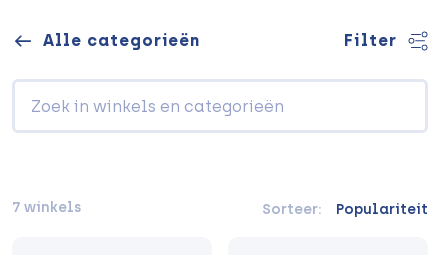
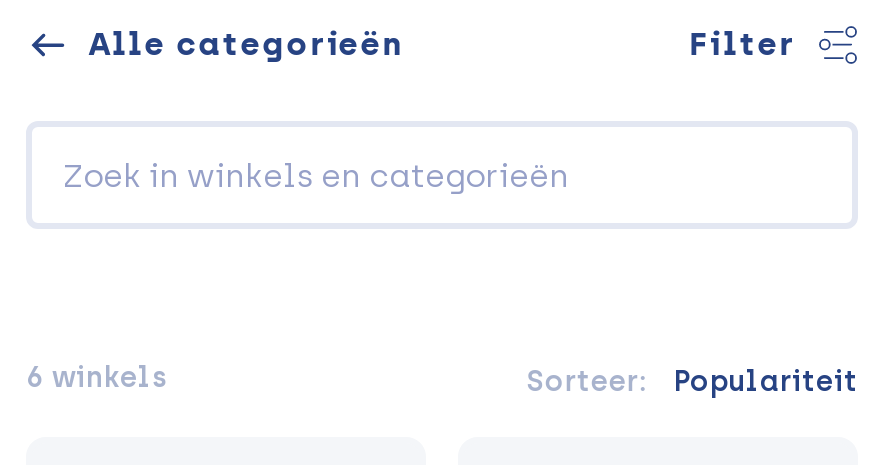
[12,198,81,216] 7 winkels -> [26,360,166,396] 6 winkels

